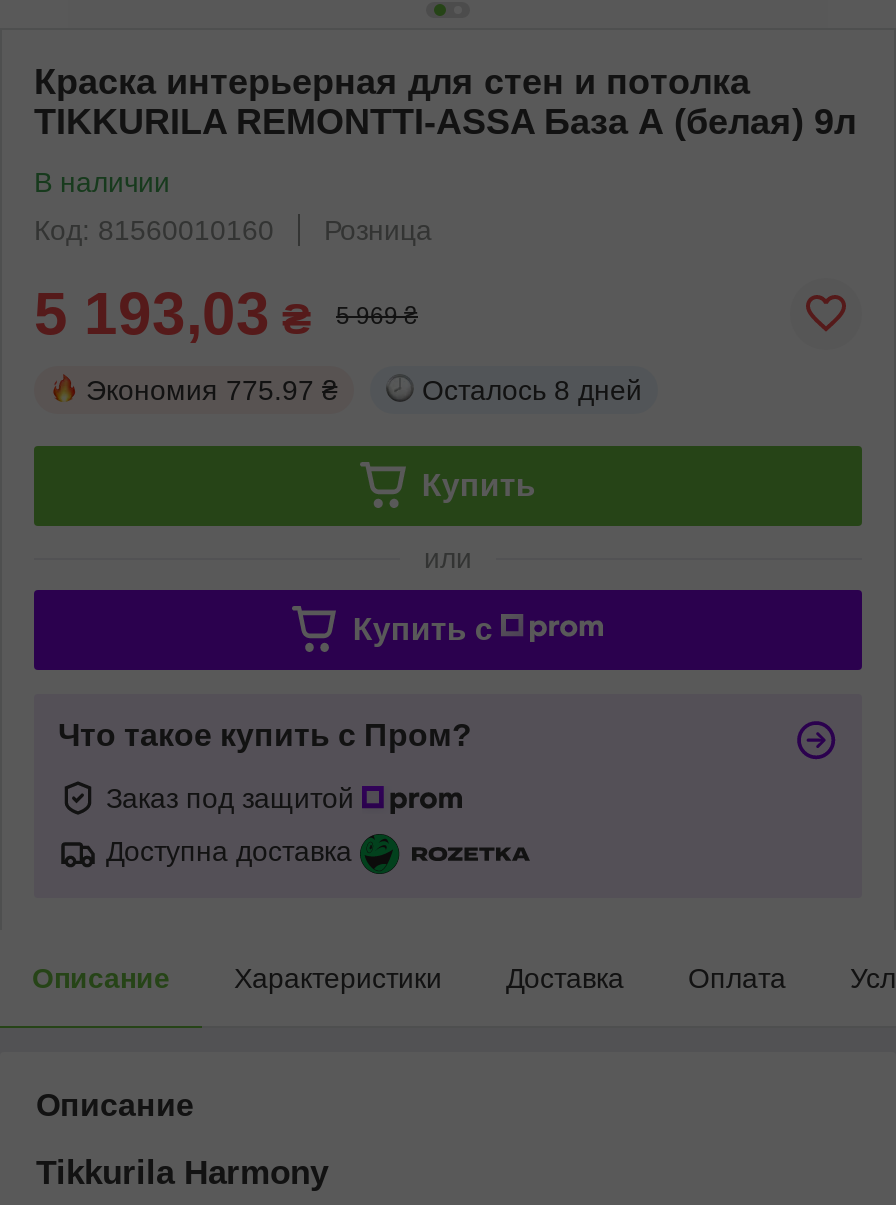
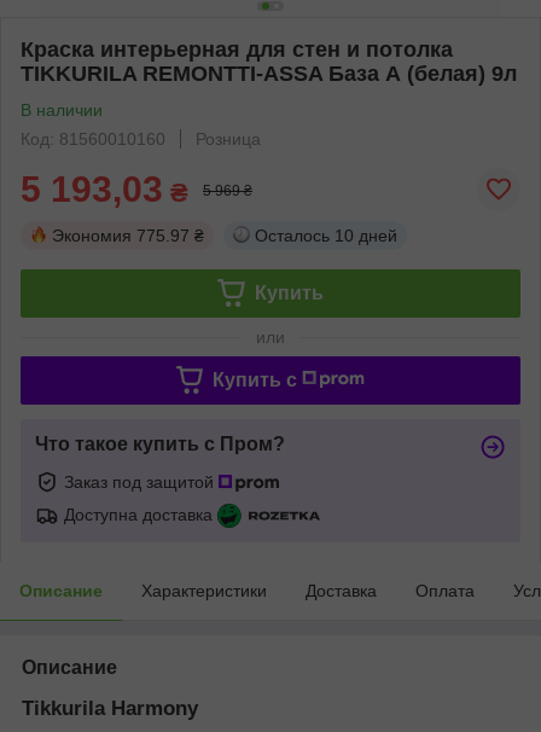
[422,374,642,406] Осталось 8 дней -> [255,226,397,245] Осталось 10 дней

